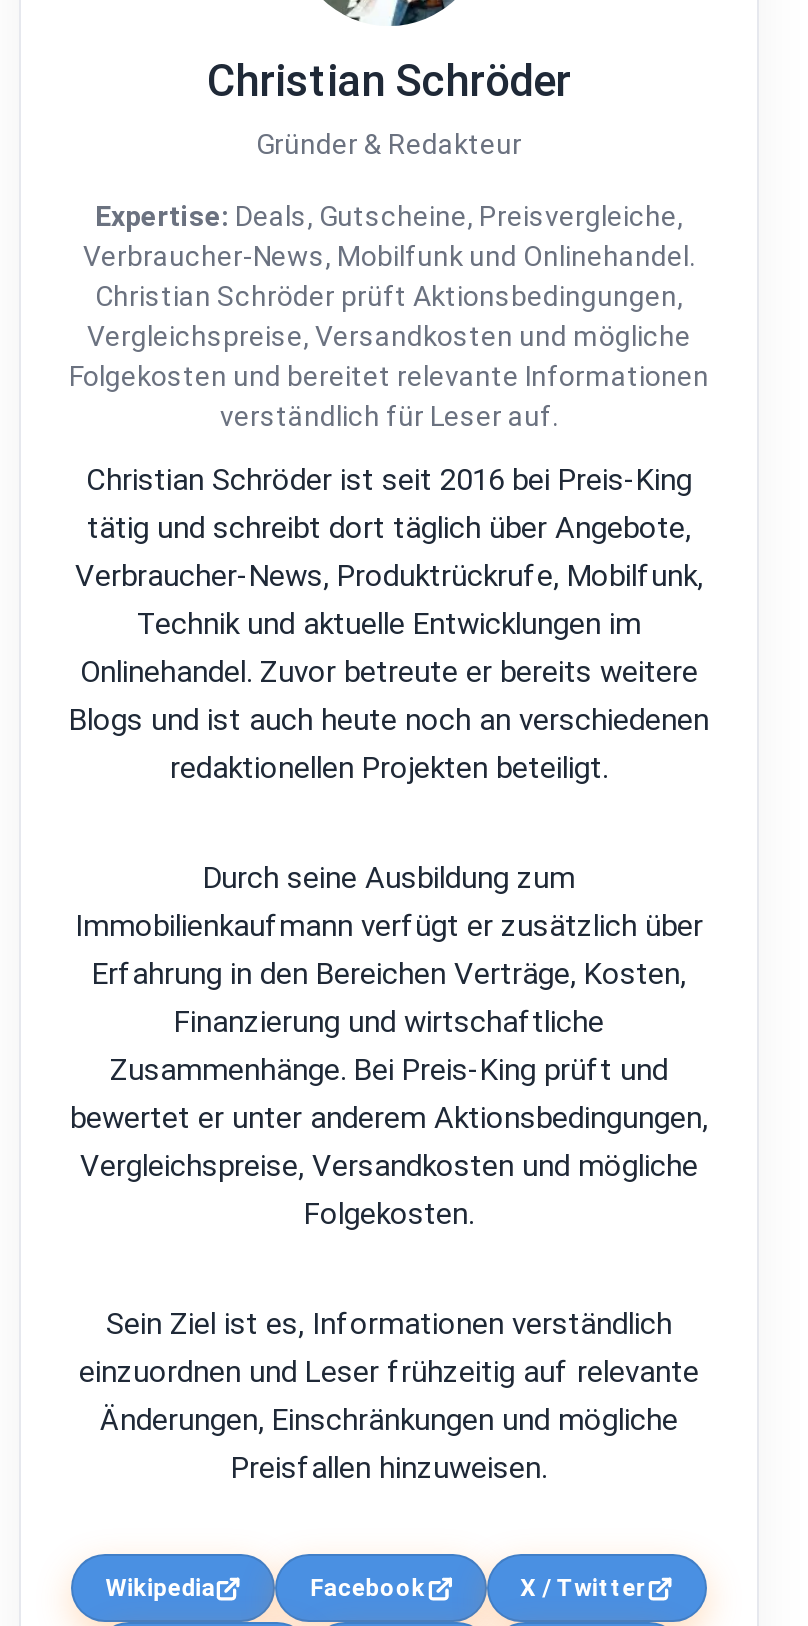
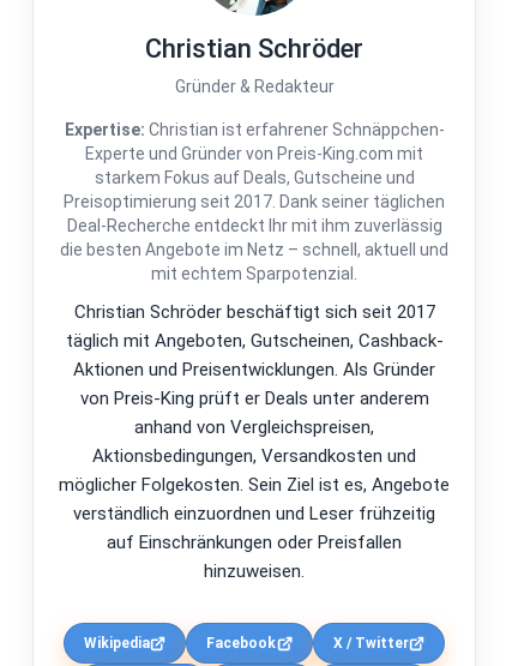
[69,200,709,1486] Expertise: Deals, Gutscheine, Preisvergleiche, | Verbraucher-News, Mobilfunk und Onlinehandel. | Christian Schröder prüft Aktionsbedingungen, | Vergleichspreise, Versandkosten und mögliche | Folgekosten und bereitet relevante Informationen | verständlich für Leser auf. | Christian Schröder ist seit 2016 bei Preis-King | tätig und schreibt dort täglich über Angebote, | Verbraucher-News, Produktrückrufe, Mobilfunk, | Technik und aktuelle Entwicklungen im | Onlinehandel. Zuvor betreute er bereits weitere | Blogs und ist auch heute noch an verschiedenen | redaktionellen Projekten beteiligt. | Durch seine Ausbildung zum | Immobilienkaufmann verfügt er zusätzlich über | Erfahrung in den Bereichen Verträge, Kosten, | Finanzierung und wirtschaftliche | Zusammenhänge. Bei Preis-King prüft und | bewertet er unter anderem Aktionsbedingungen, | Vergleichspreise, Versandkosten und mögliche | Folgekosten. | Sein Ziel ist es, Informationen verständlich | einzuordnen und Leser frühzeitig auf relevante | Änderungen, Einschränkungen und mögliche | Preisfallen hinzuweisen. -> [59,120,450,582] Expertise: Christian ist erfahrener Schnäppchen- | Experte und Gründer von Preis-King.com mit | starkem Fokus auf Deals, Gutscheine und | Preisoptimierung seit 2017. Dank seiner täglichen | Deal-Recherche entdeckt Ihr mit ihm zuverlässig | die besten Angebote im Netz – schnell, aktuell und | mit echtem Sparpotenzial. | Christian Schröder beschäftigt sich seit 2017 | täglich mit Angeboten, Gutscheinen, Cashback- | Aktionen und Preisentwicklungen. Als Gründer | von Preis-King prüft er Deals unter anderem | anhand von Vergleichspreisen, | Aktionsbedingungen, Versandkosten und | möglicher Folgekosten. Sein Ziel ist es, Angebote | verständlich einzuordnen und Leser frühzeitig | auf Einschränkungen oder Preisfallen | hinzuweisen.

